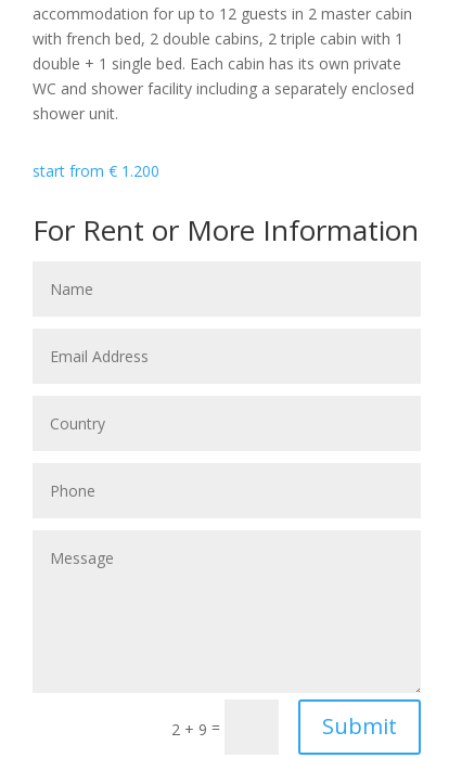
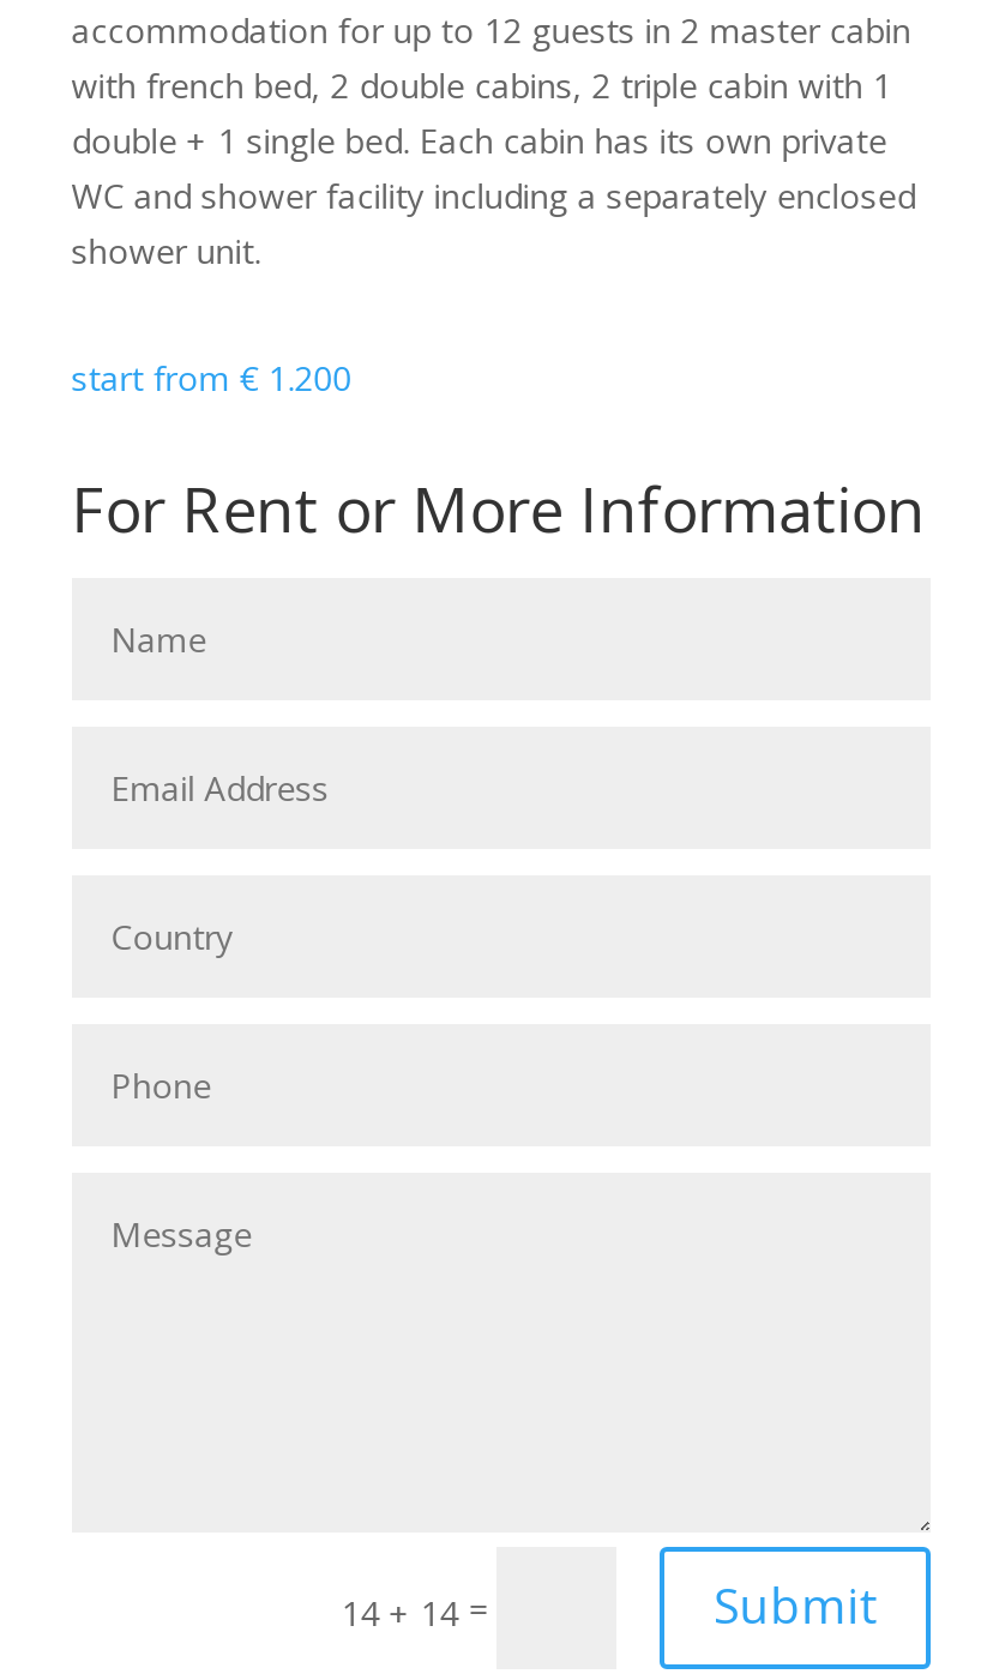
[172,717,225,739] 2 + 9 = -> [341,1585,497,1634] 14 + 14 =

